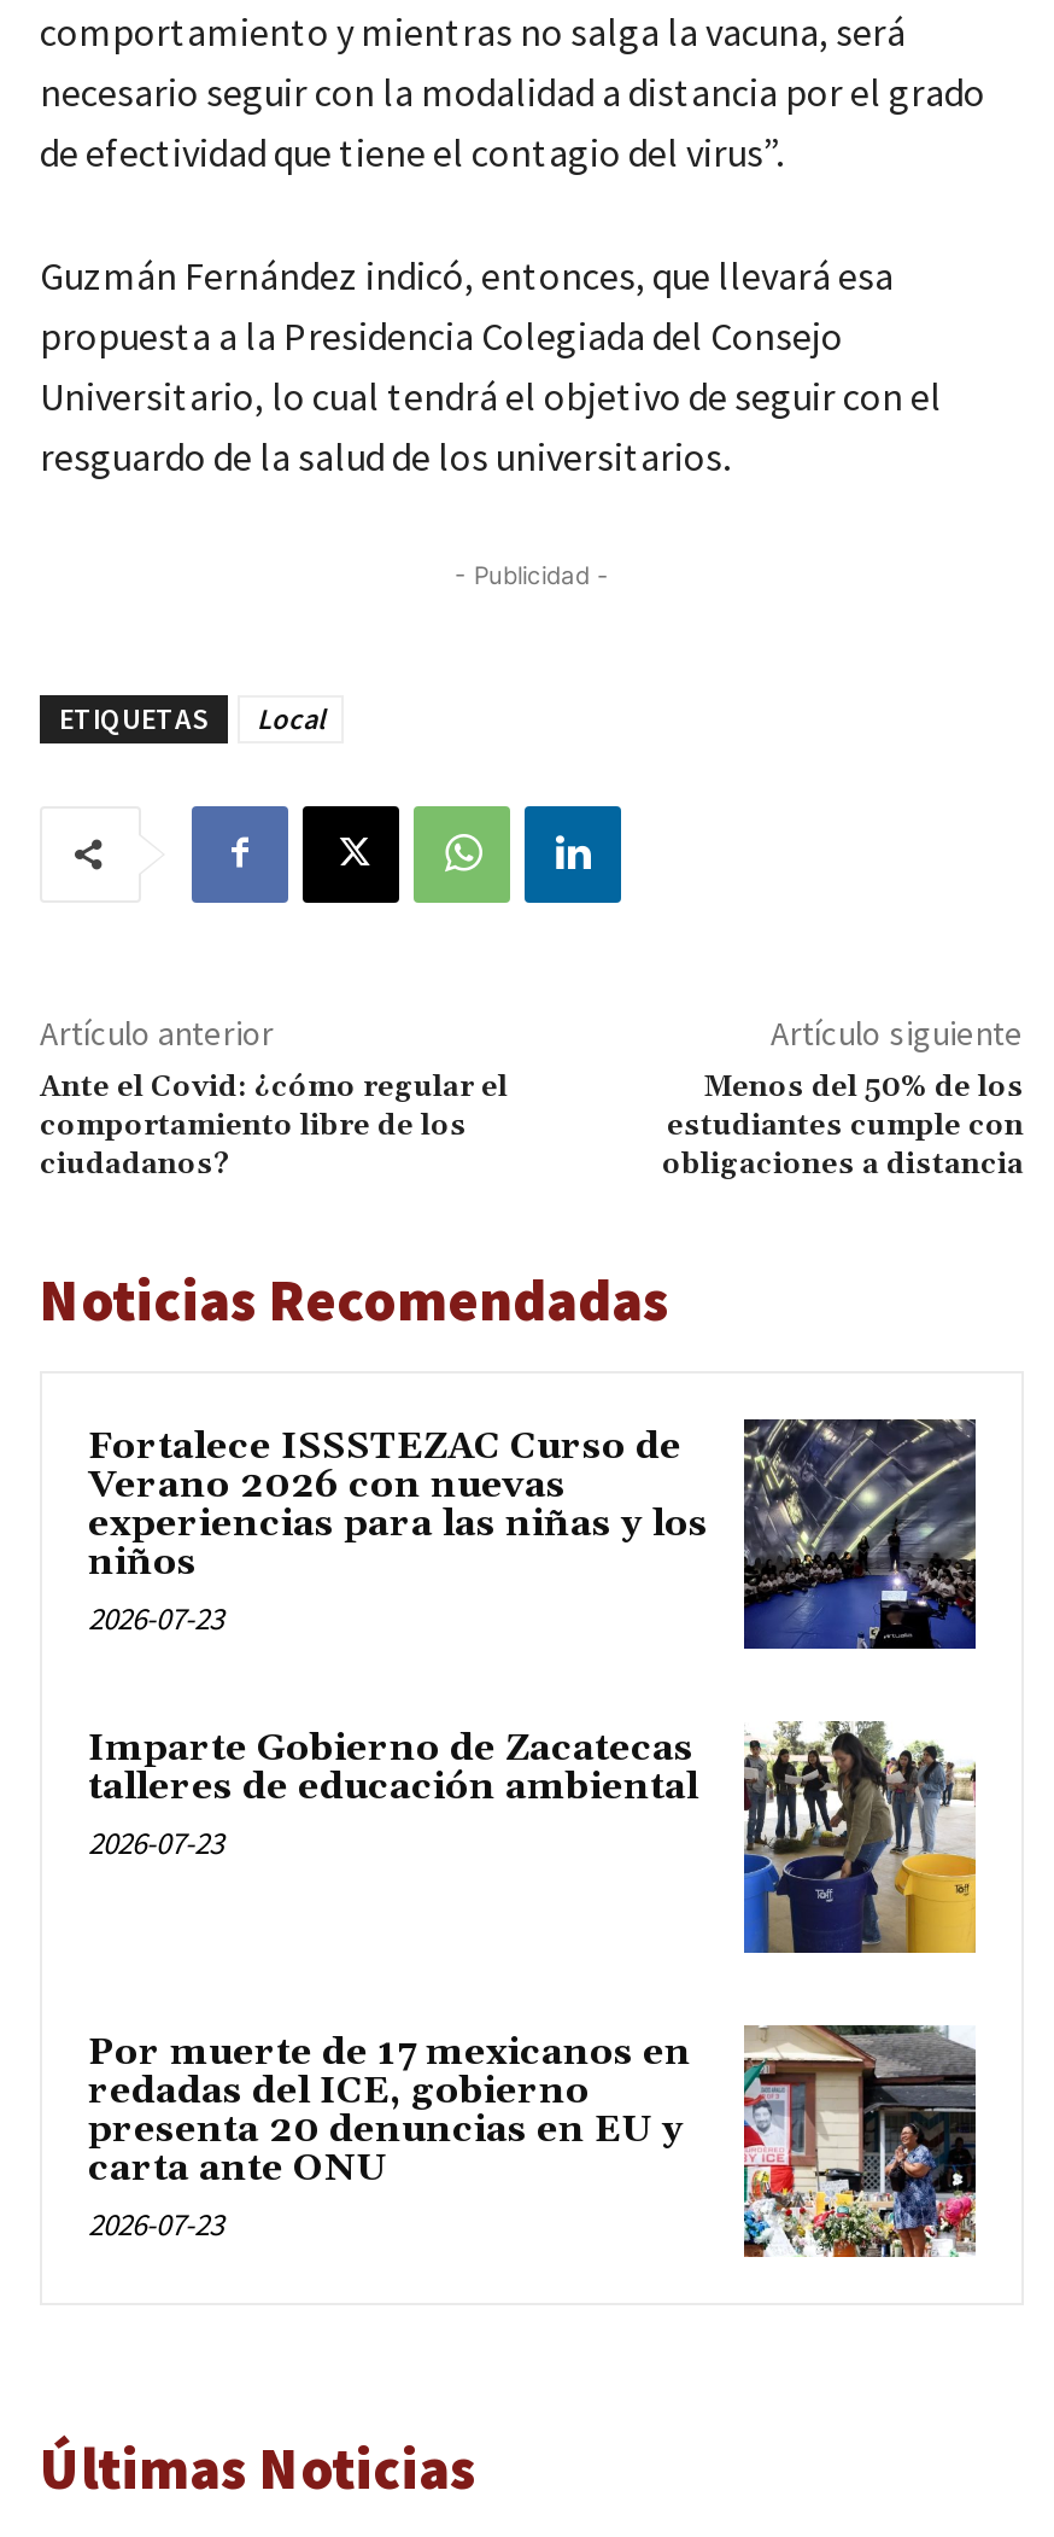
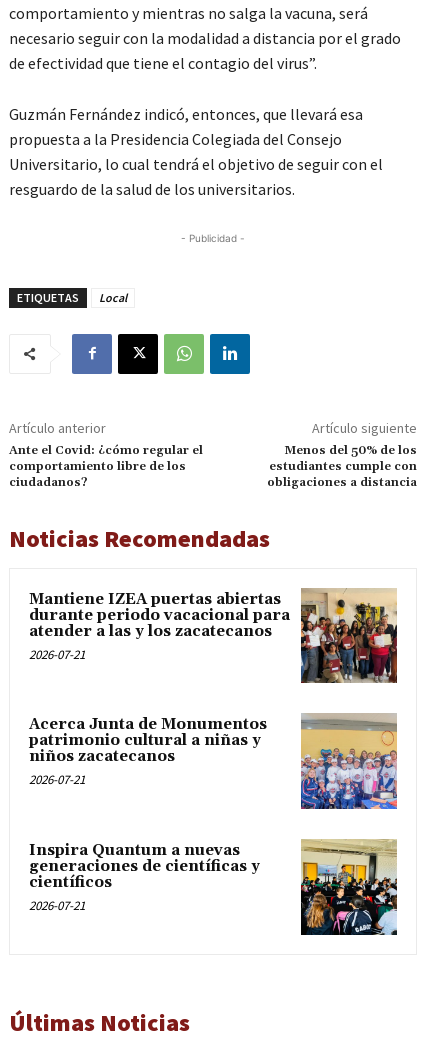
[88,1417,978,1651] [image] | Fortalece ISSSTEZAC Curso de | Verano 2026 con nuevas | experiencias para las niñas y los | niños | 2026-07-23 -> [29,588,398,684] [image] | Mantiene IZEA puertas abiertas | durante periodo vacacional para | atender a las y los zacatecanos | 2026-07-21
[88,1721,978,1955] [image] | Imparte Gobierno de Zacatecas | talleres de educación ambiental | 2026-07-23 -> [29,713,398,810] [image] | Acerca Junta de Monumentos | patrimonio cultural a niñas y | niños zacatecanos | 2026-07-21
[88,2023,978,2259] [image] | Por muerte de 17 mexicanos en | redadas del ICE, gobierno | presenta 20 denuncias en EU y | carta ante ONU | 2026-07-23 -> [29,838,398,936] [image] | Inspira Quantum a nuevas | generaciones de científicas y | científicos | 2026-07-21

